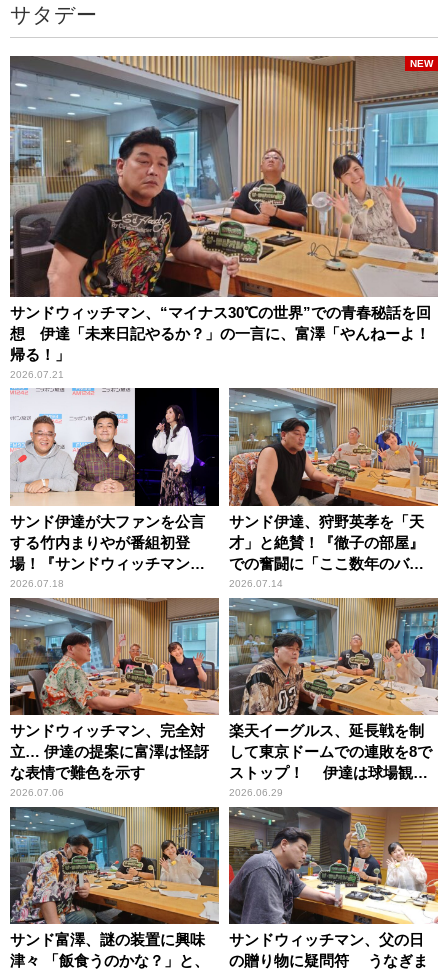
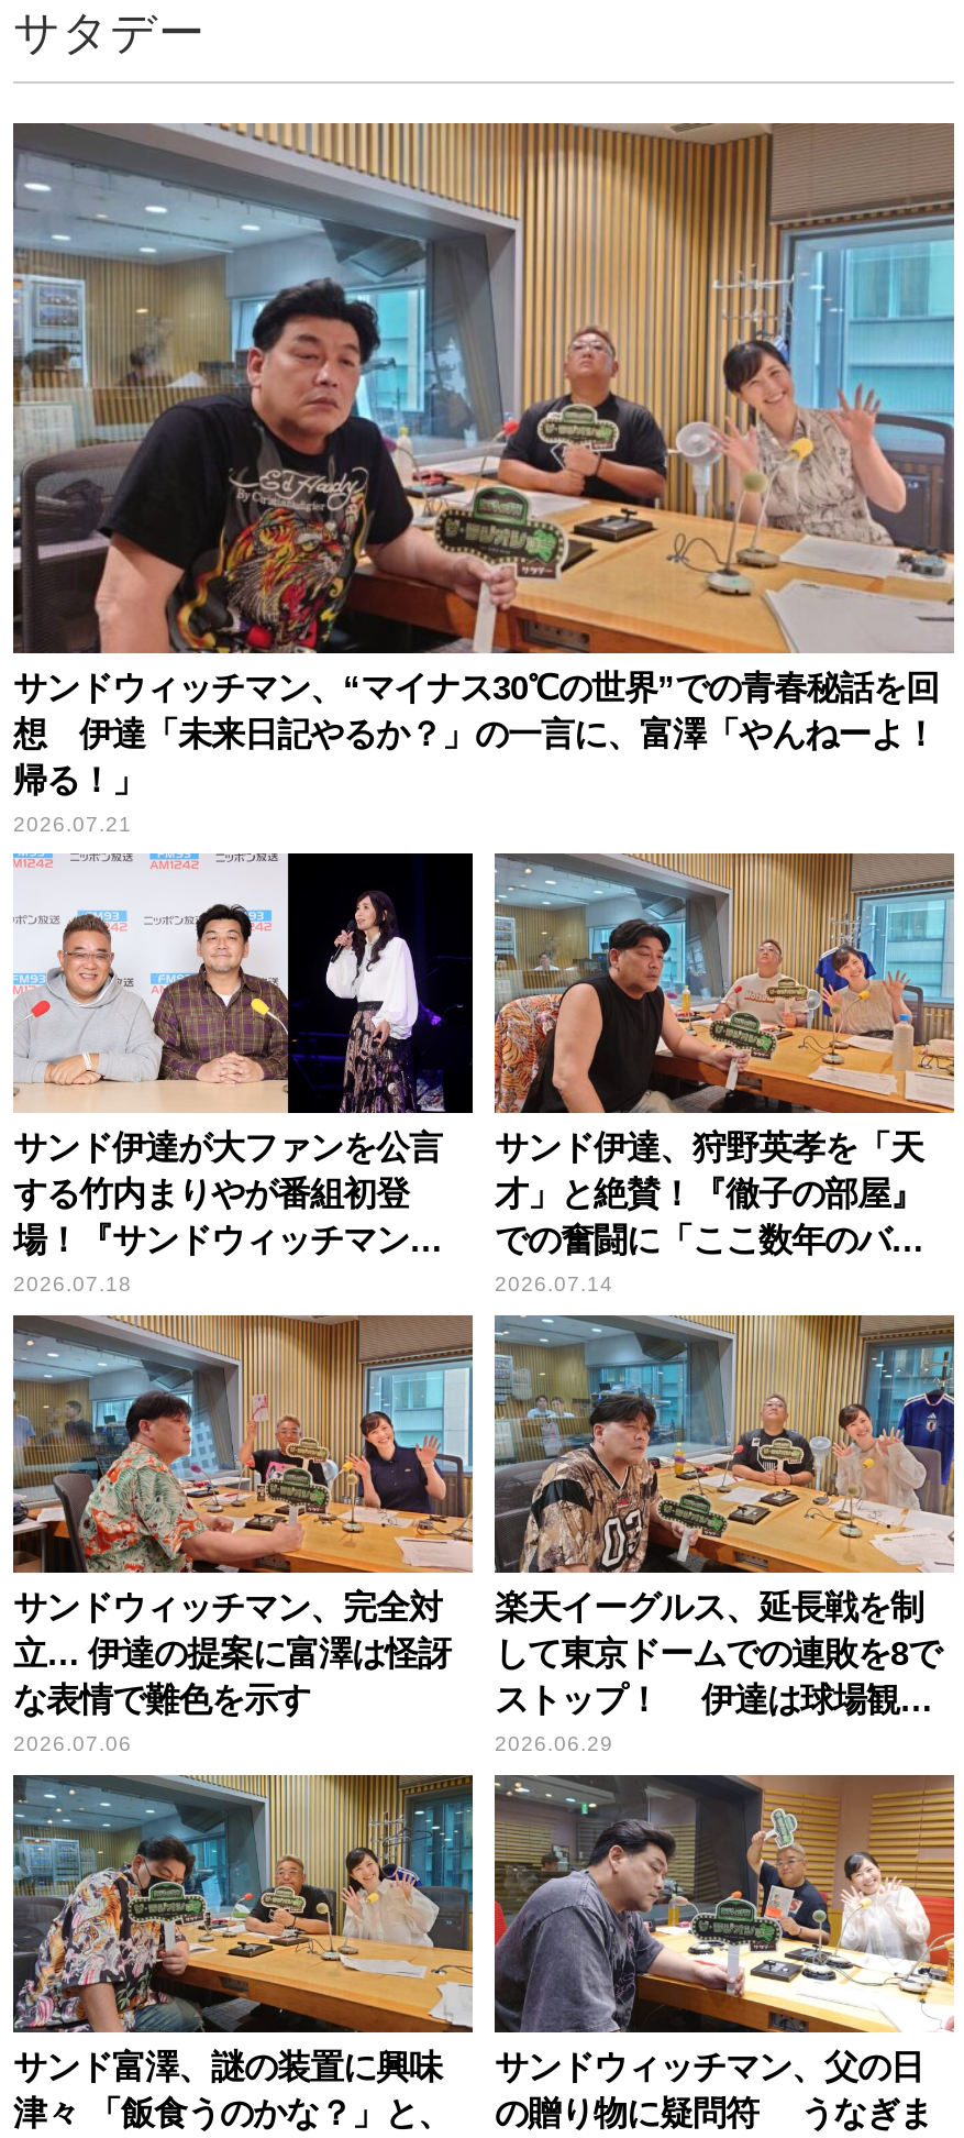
[410,58,433,69] NEW -> none

